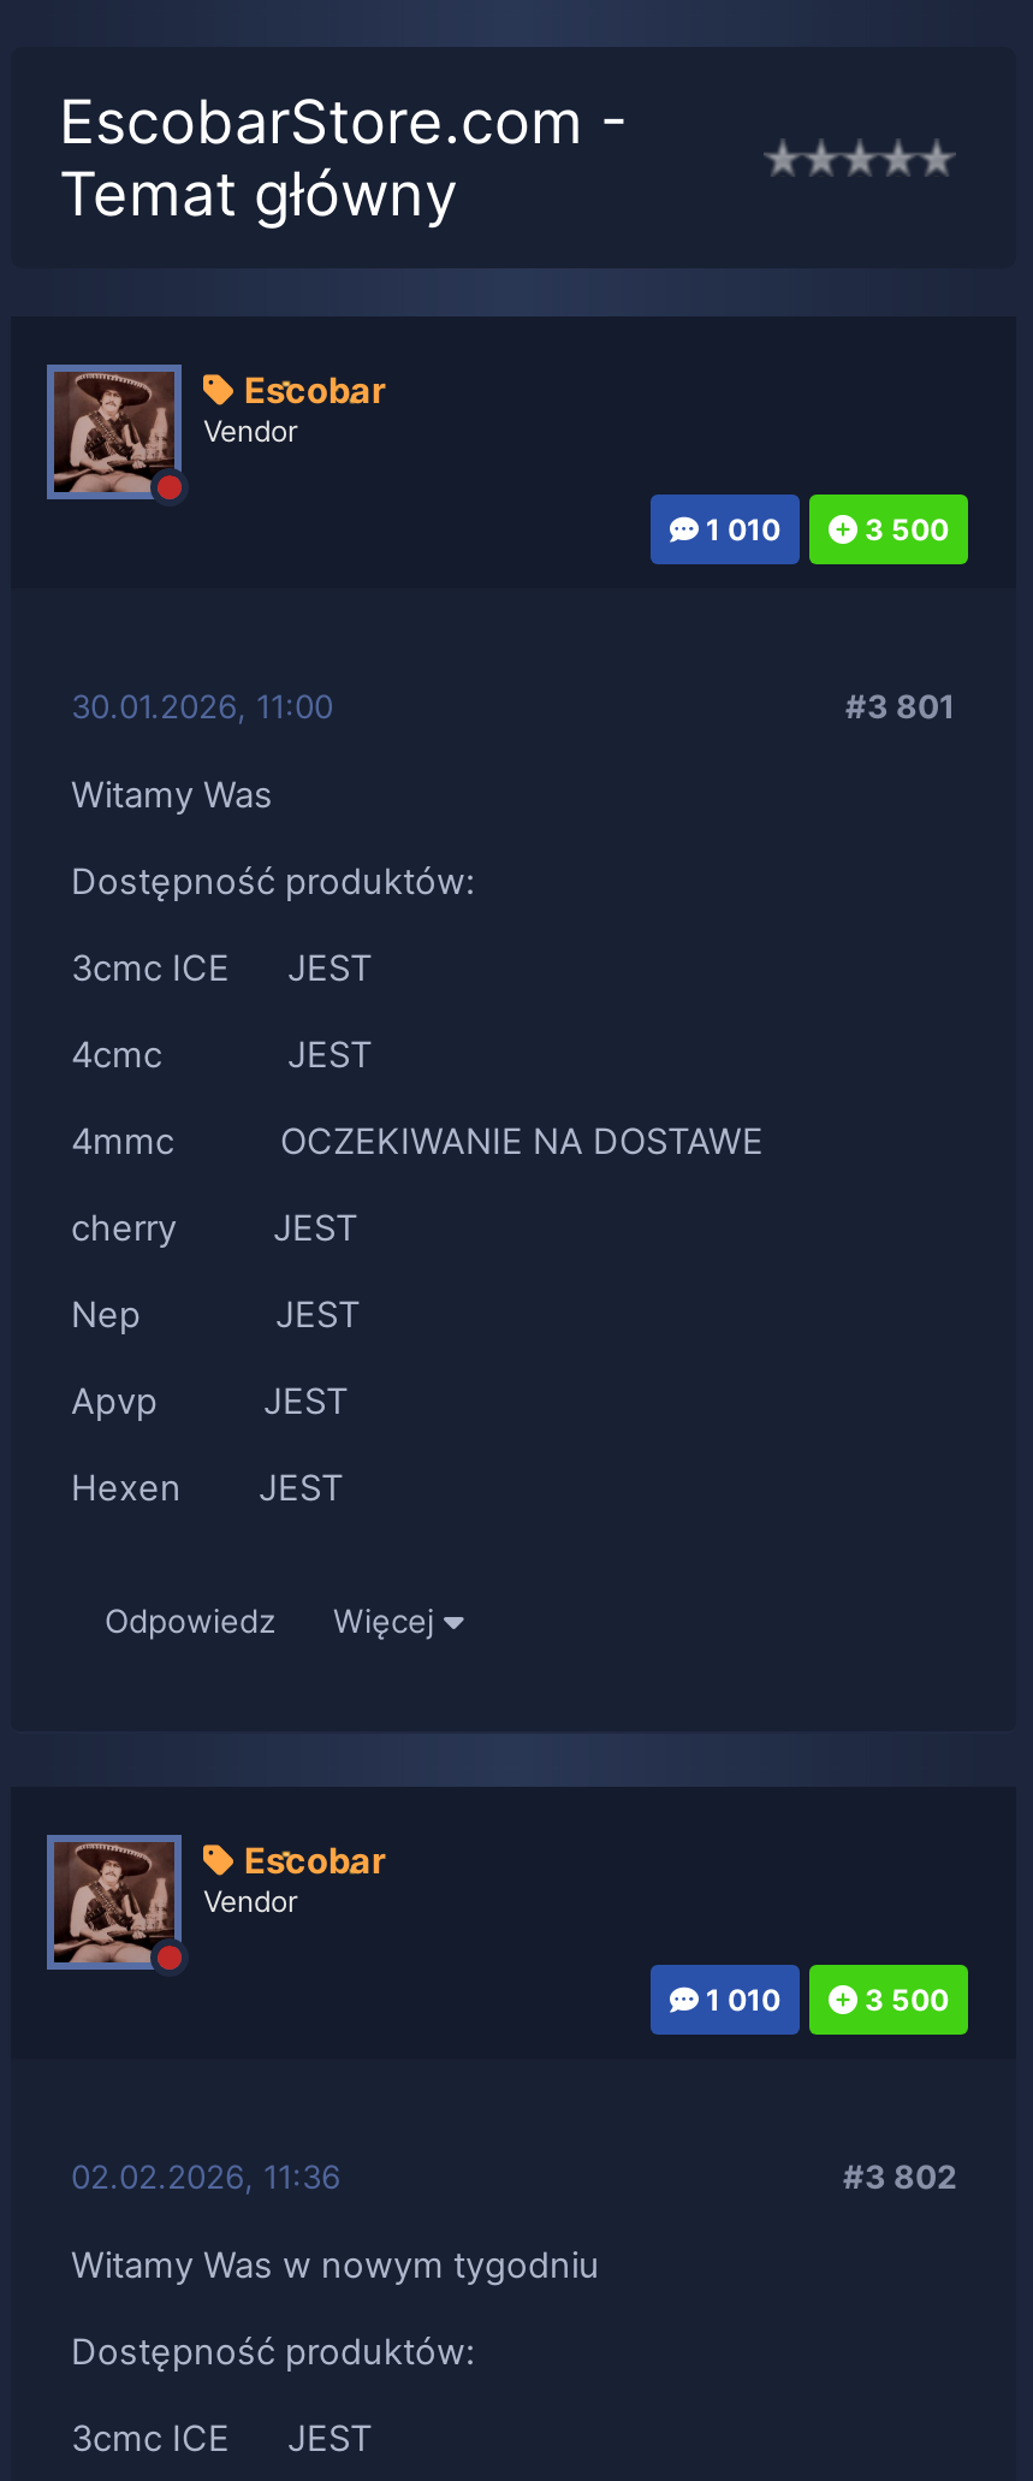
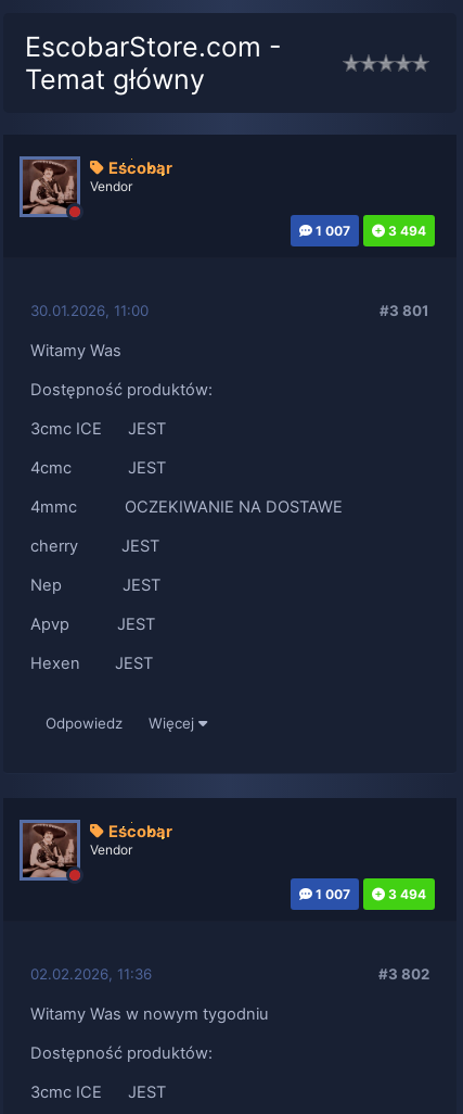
[699,513,780,549] 1 010 -> [312,223,350,239] 1 007
[865,513,949,549] 3 500 -> [388,223,426,239] 3 494
[699,1983,780,2019] 1 010 -> [312,887,350,903] 1 007
[865,1983,949,2019] 3 500 -> [388,887,426,903] 3 494

